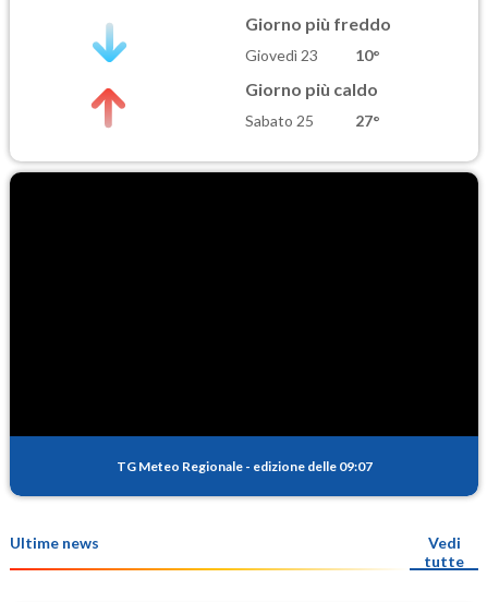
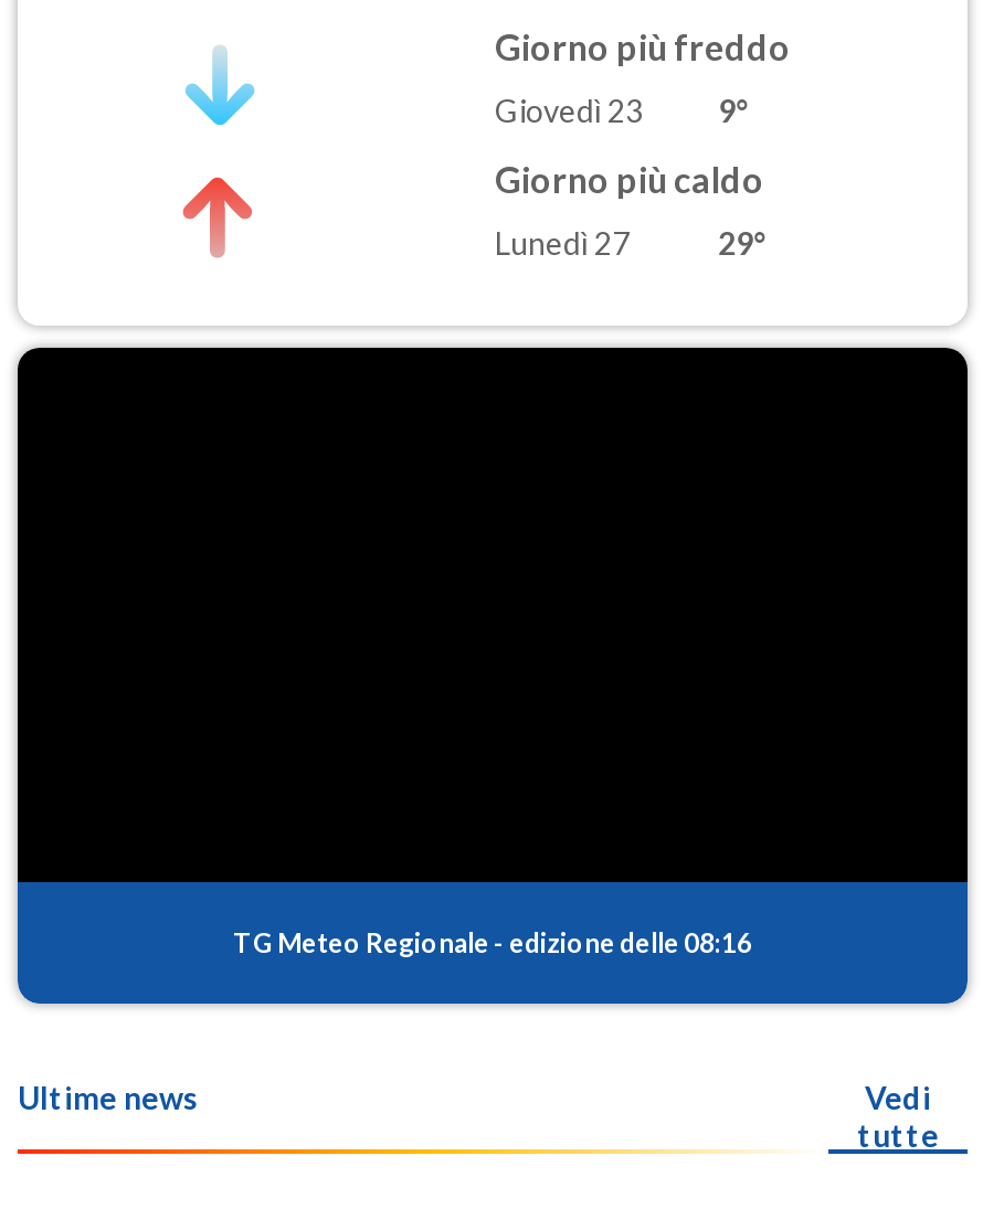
[355,46,380,64] 10° -> [718,92,751,129] 9°
[245,112,380,130] Sabato 25 | 27° -> [495,225,769,263] Lunedì 27 | 29°
[116,457,372,474] TG Meteo Regionale - edizione delle 09:07 -> [233,925,752,958] TG Meteo Regionale - edizione delle 08:16

